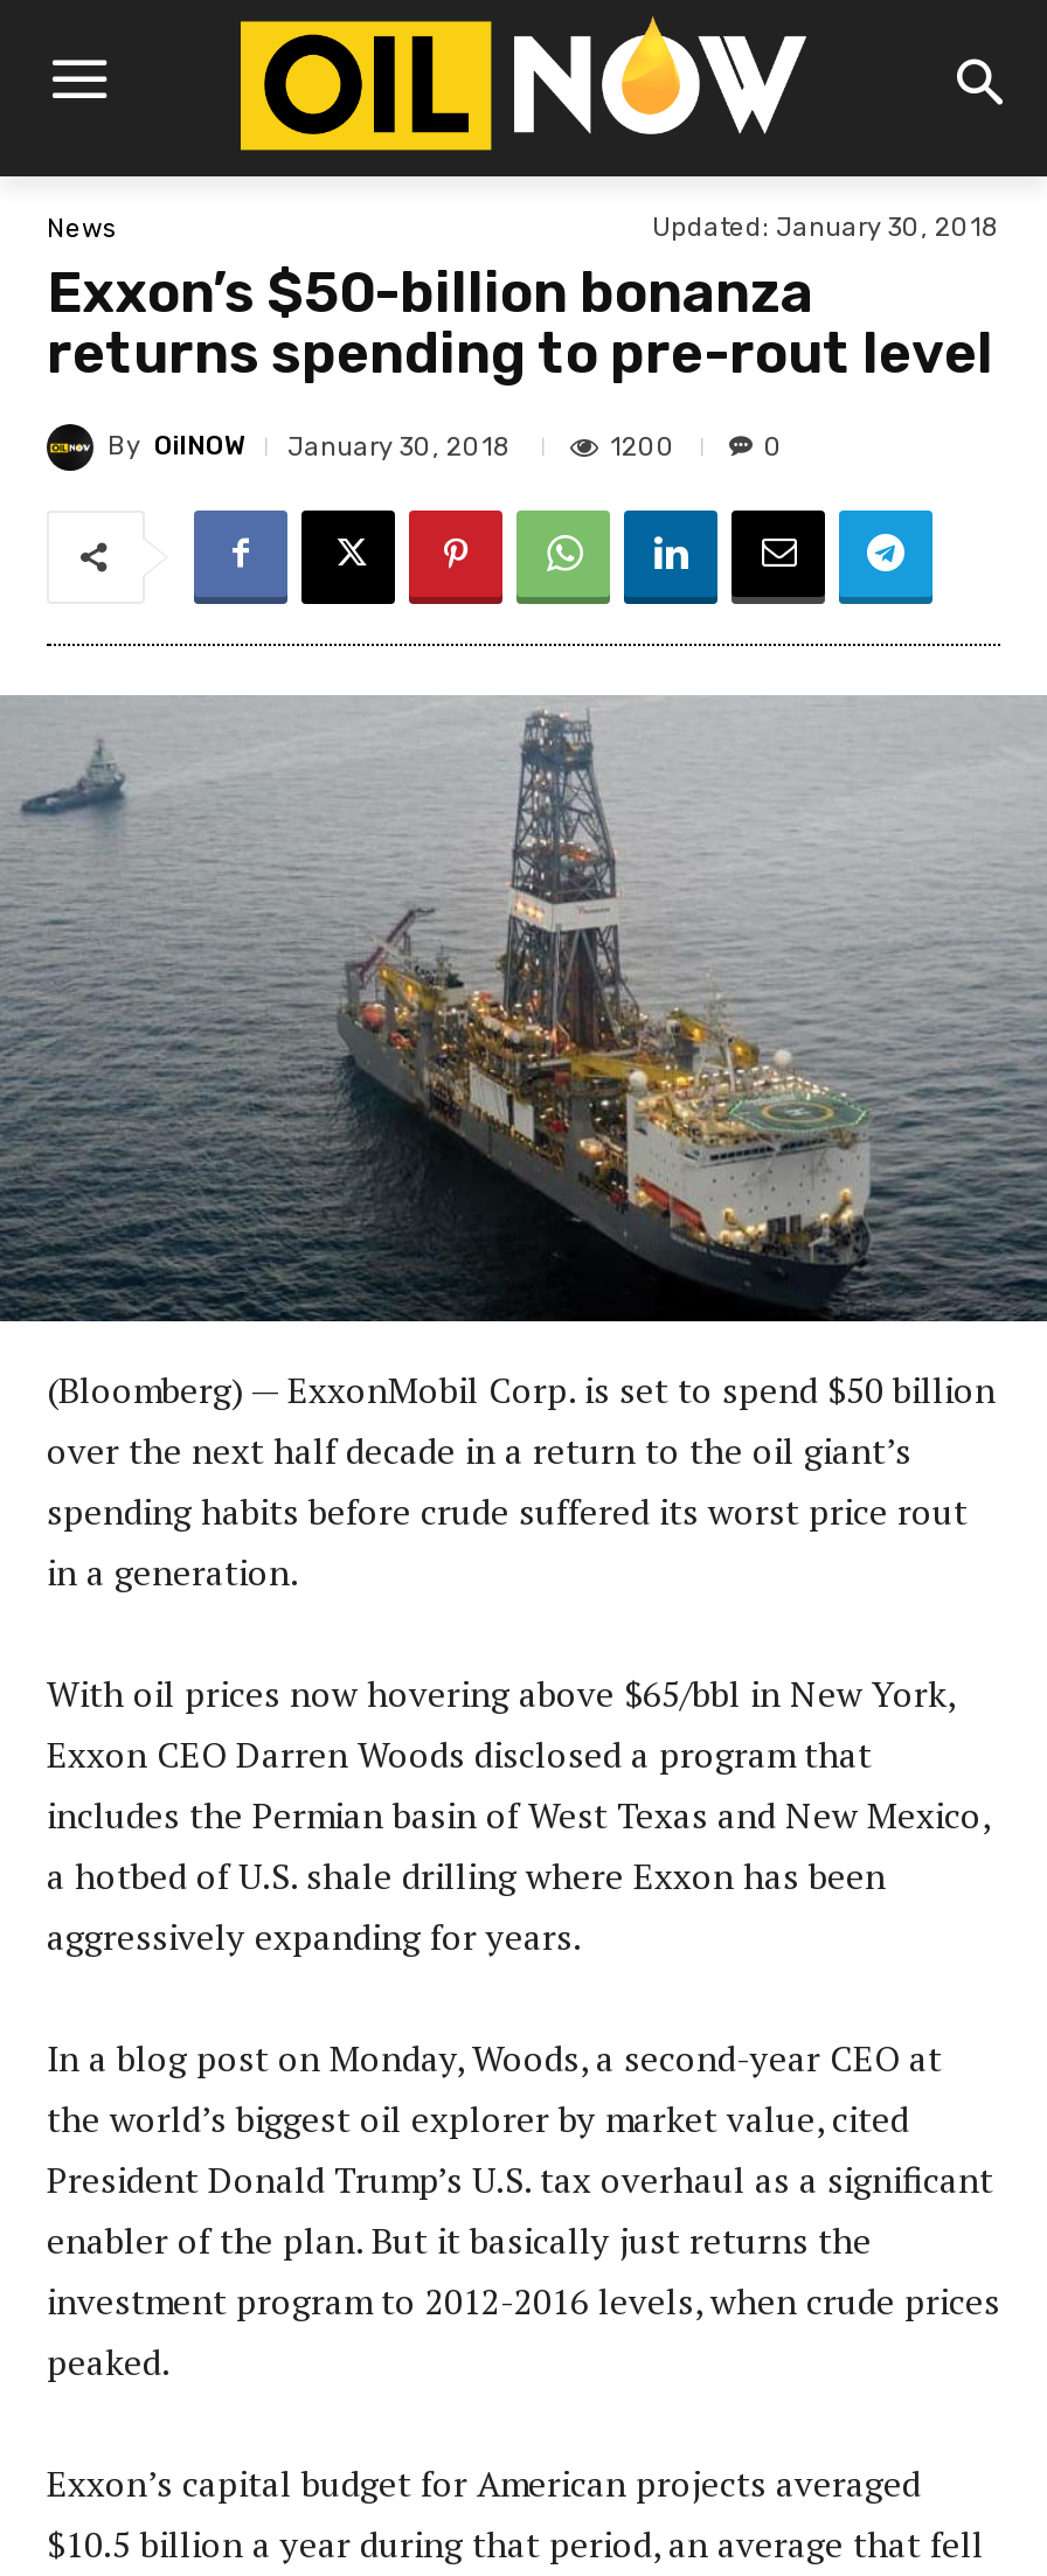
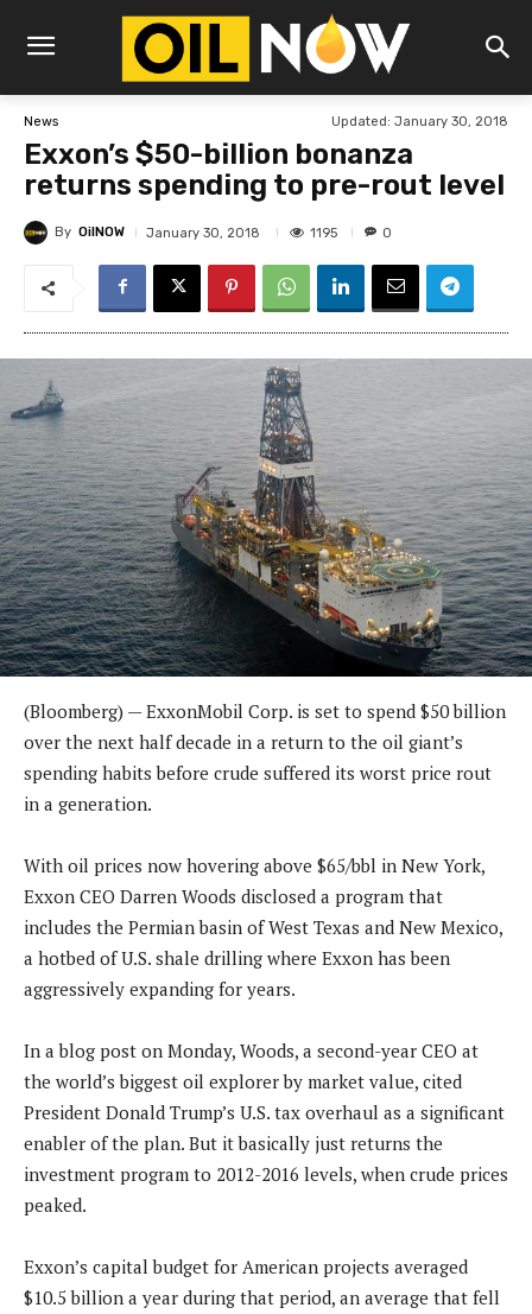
[610,432,675,462] 1200 -> [310,225,337,240] 1195

